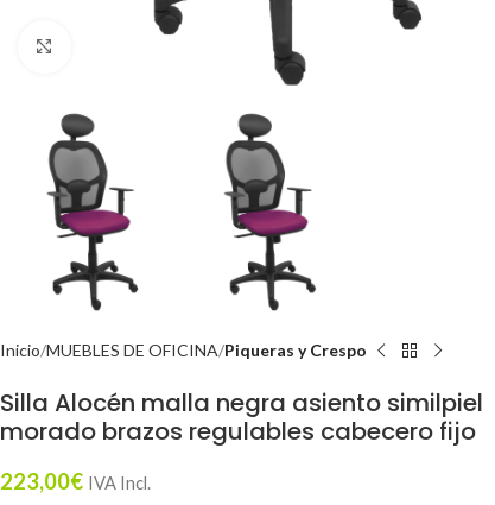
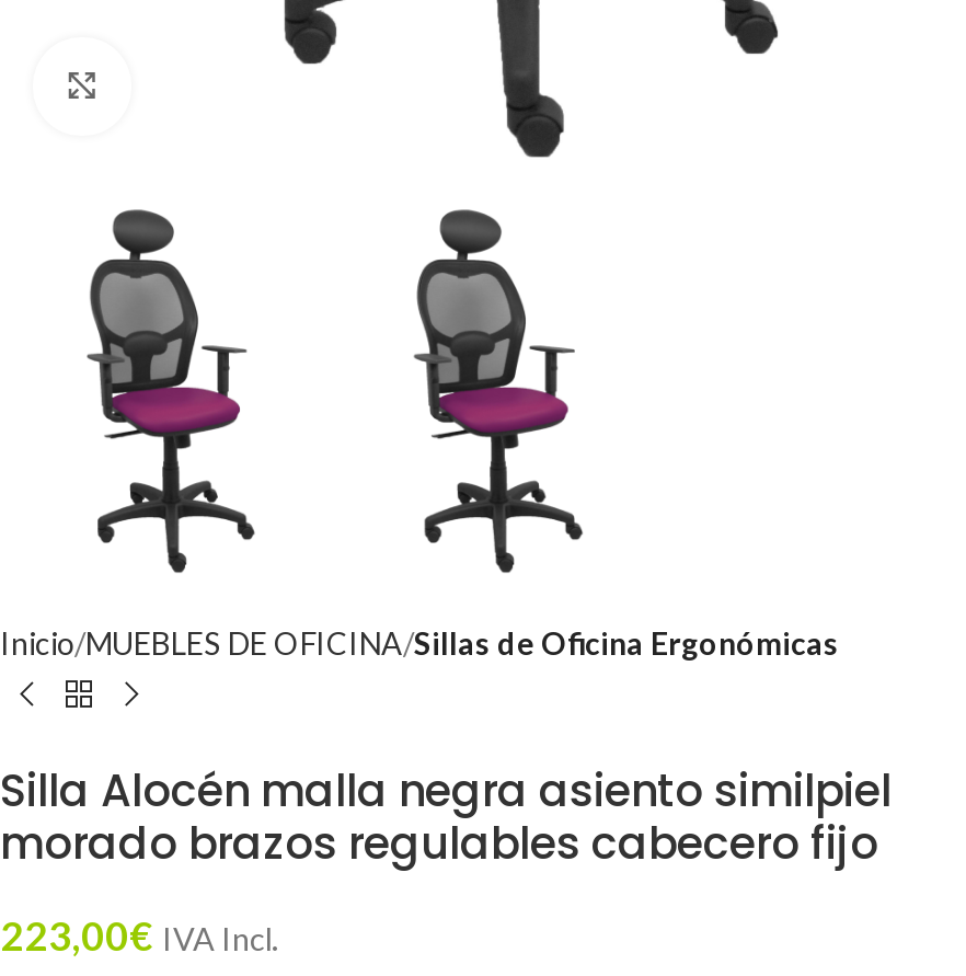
[0,340,367,360] Inicio MUEBLES DE OFICINA Piqueras y Crespo -> [0,624,839,662] Inicio MUEBLES DE OFICINA Sillas de Oficina Ergonómicas

